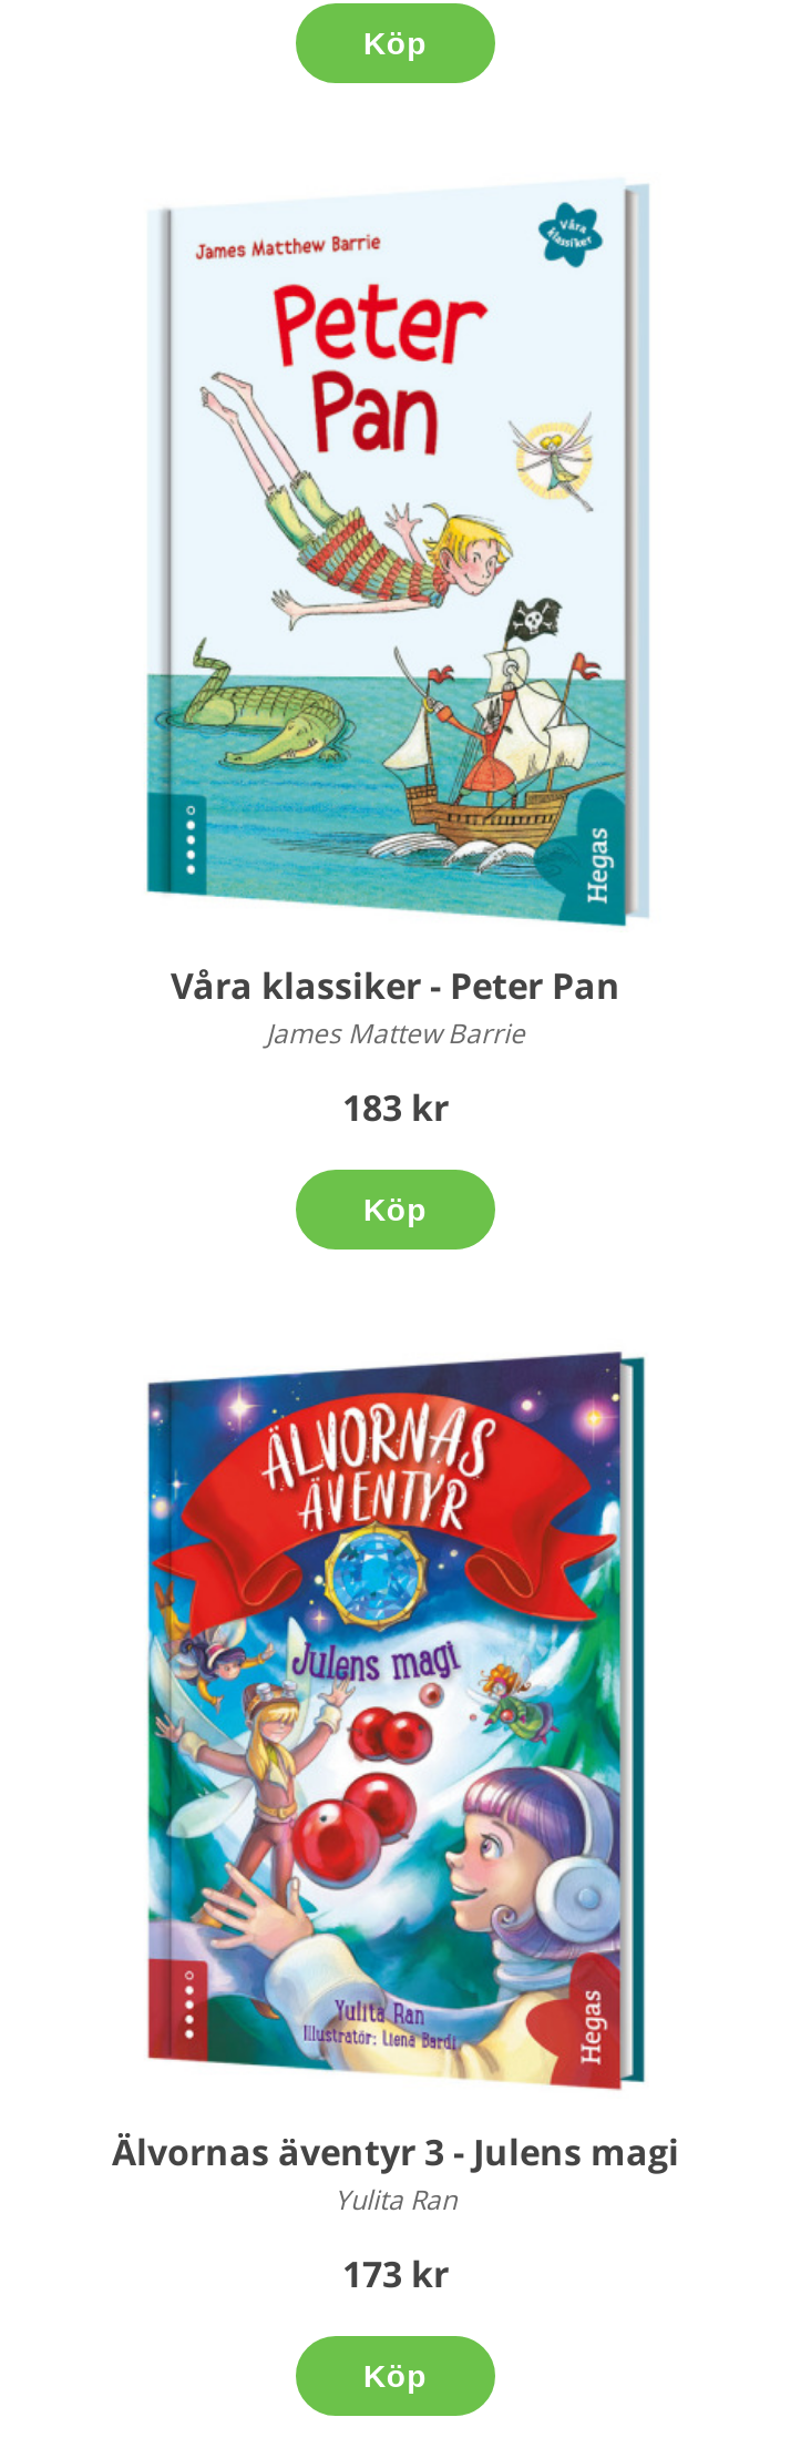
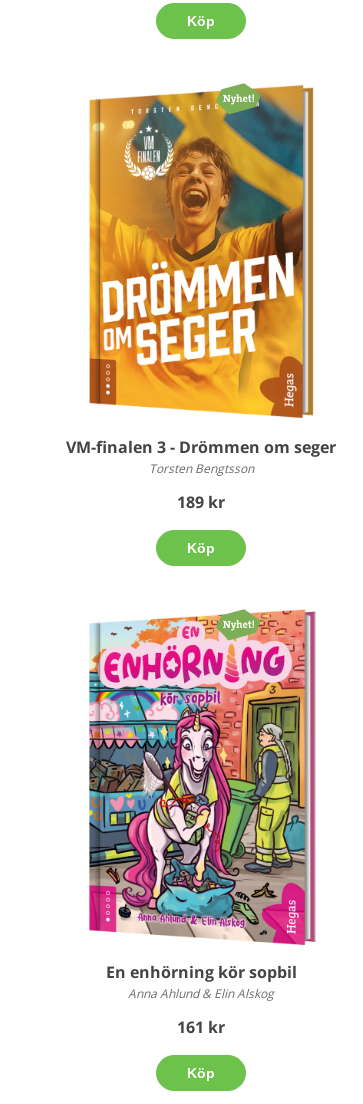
[145,183,648,1052] [image] | Våra klassiker - Peter Pan | James Mattew Barrie -> [66,83,336,477] [image] | VM-finalen 3 - Drömmen om seger | Torsten Bengtsson
[342,1083,449,1132] 183 kr -> [177,491,225,513] 189 kr
[112,1349,679,2219] [image] | Älvornas äventyr 3 - Julens magi | Yulita Ran -> [88,609,316,1002] [image] | En enhörning kör sopbil | Anna Ahlund & Elin Alskog
[342,2250,449,2299] 173 kr -> [177,1016,225,1038] 161 kr

